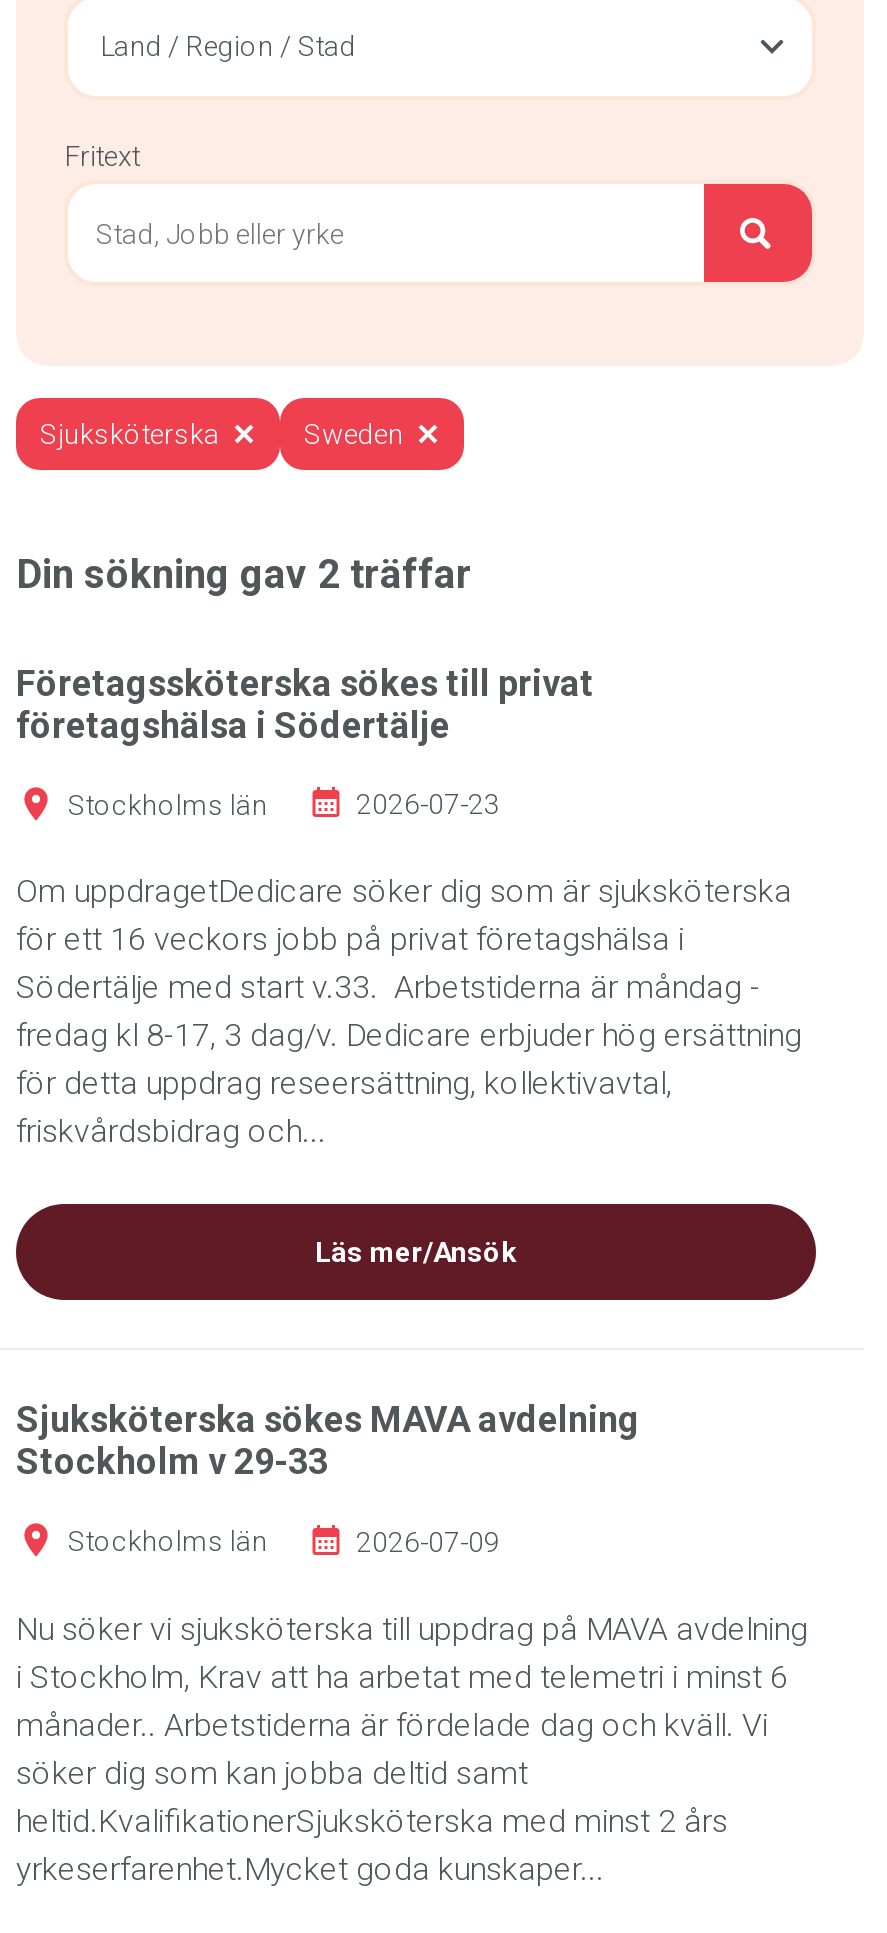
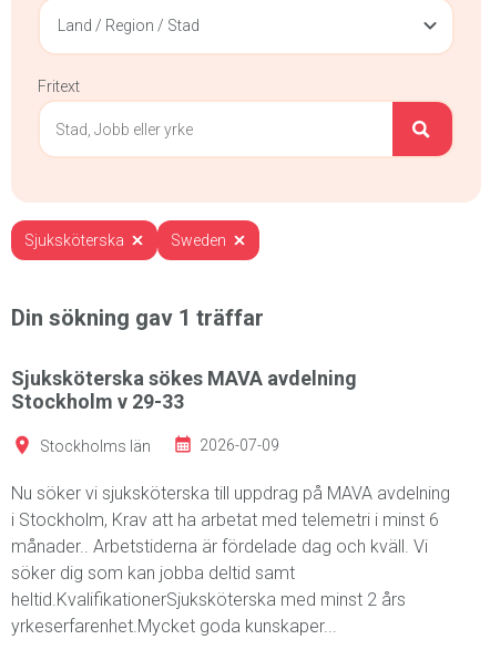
[16,550,802,1269] Din sökning gav 2 träffar | Företagssköterska sökes till privat | företagshälsa i Södertälje | Stockholms län | 2026-07-23 | Om uppdragetDedicare söker dig som är sjuksköterska | för ett 16 veckors jobb på privat företagshälsa i | Södertälje med start v.33. Arbetstiderna är måndag - | fredag kl 8-17, 3 dag/v. Dedicare erbjuder hög ersättning | för detta uppdrag reseersättning, kollektivavtal, | friskvårdsbidrag och... | Läs mer/Ansök -> [11,305,264,331] Din sökning gav 1 träffar

